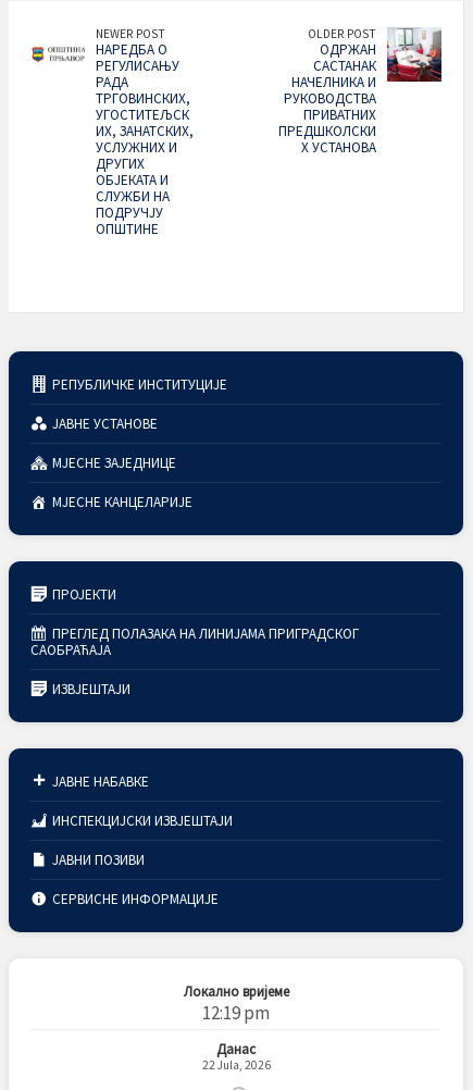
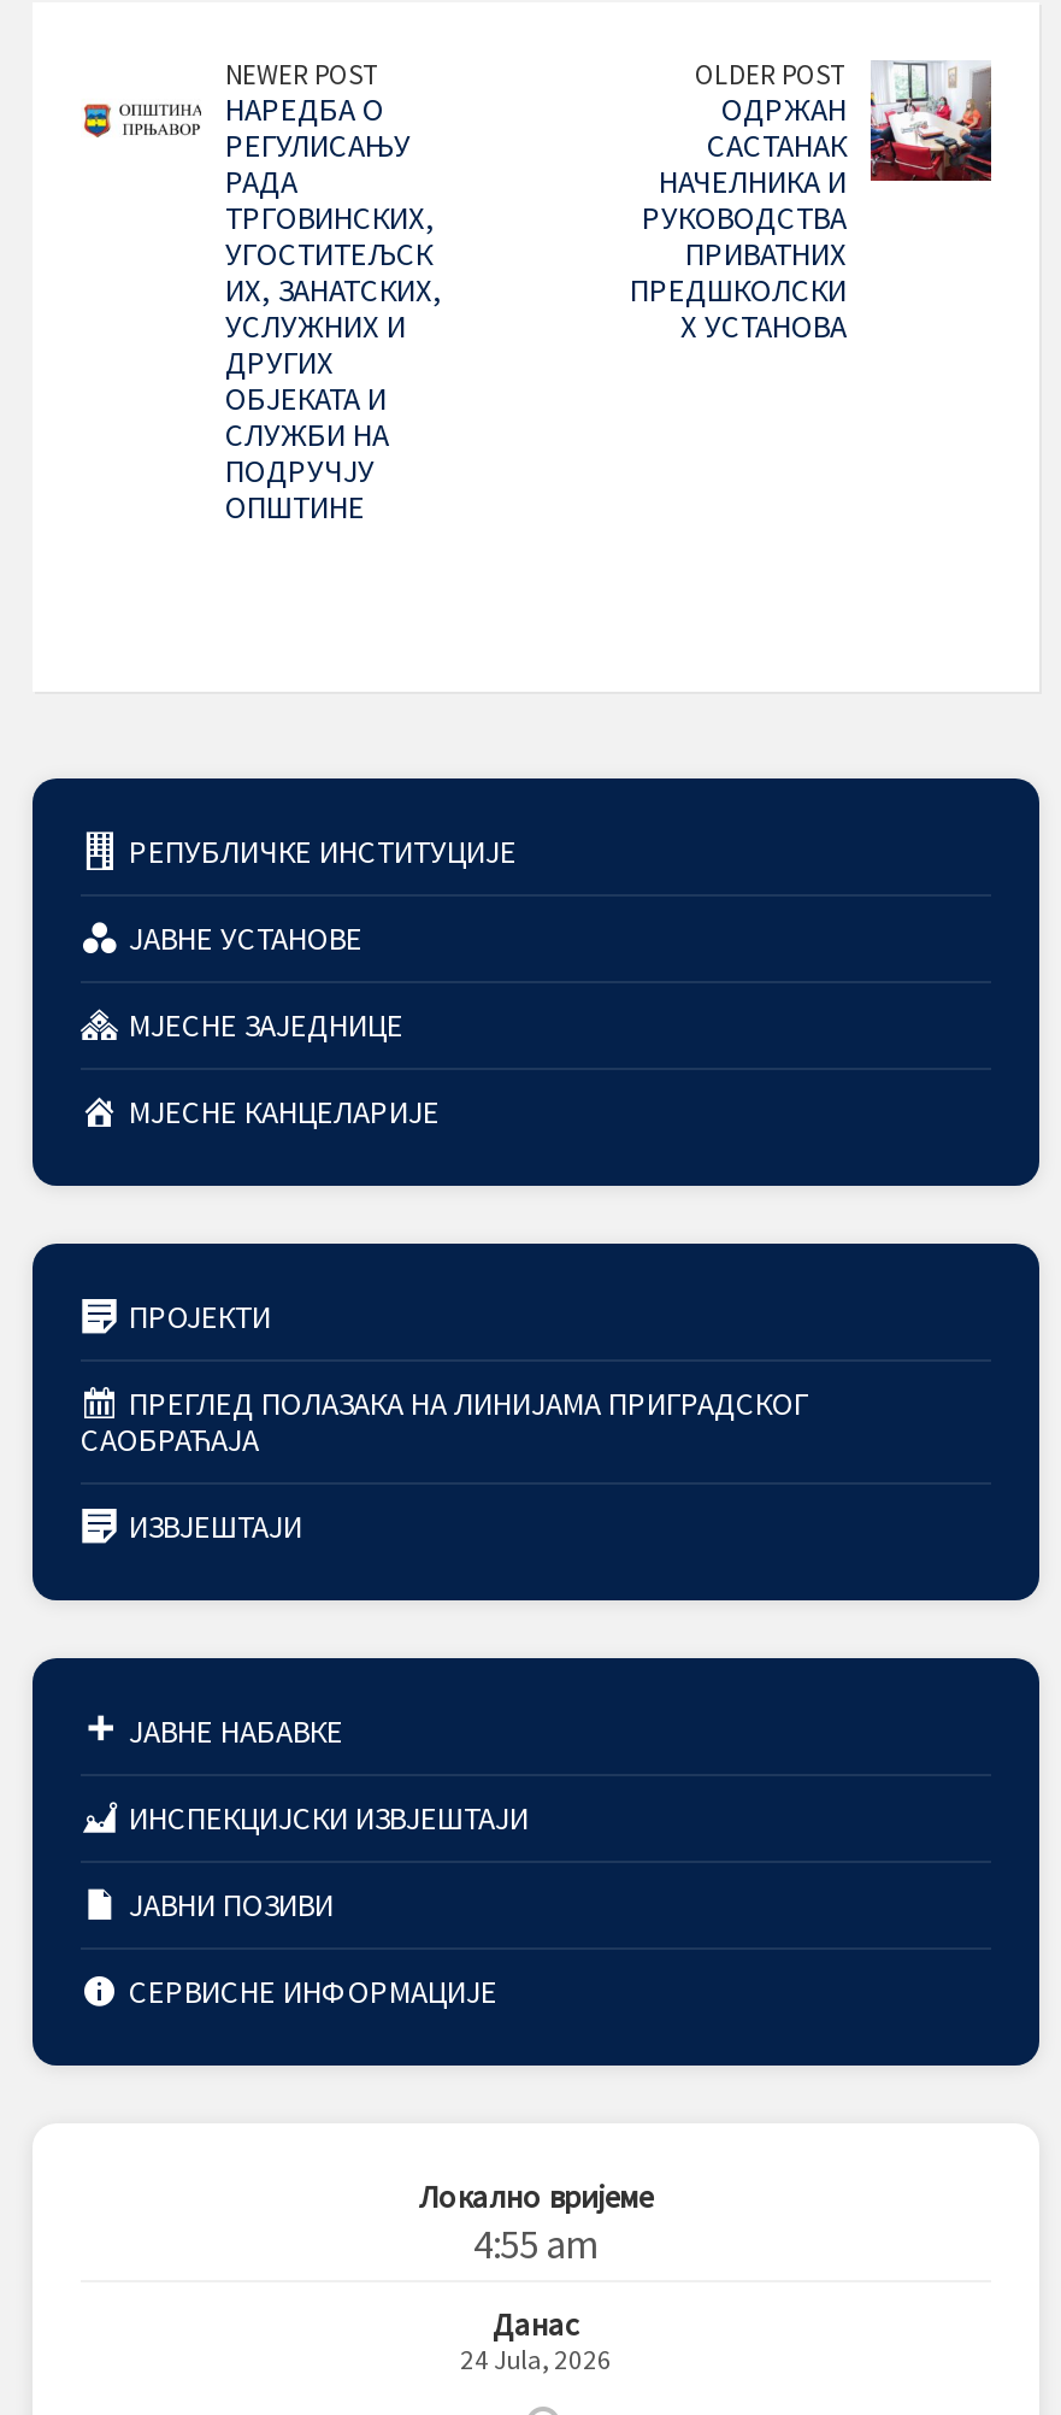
[202,1001,270,1025] 12:19 pm -> [473,2218,599,2271] 4:55 am
[202,1058,270,1073] 22 Jula, 2026 -> [460,2344,612,2377] 24 Jula, 2026

